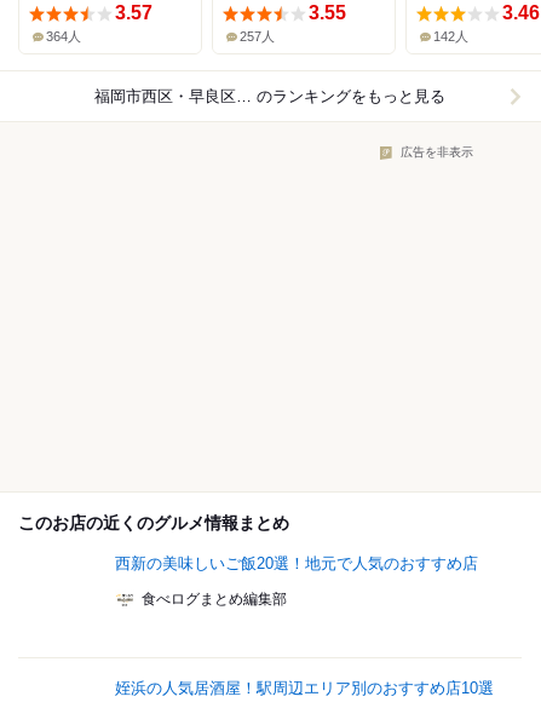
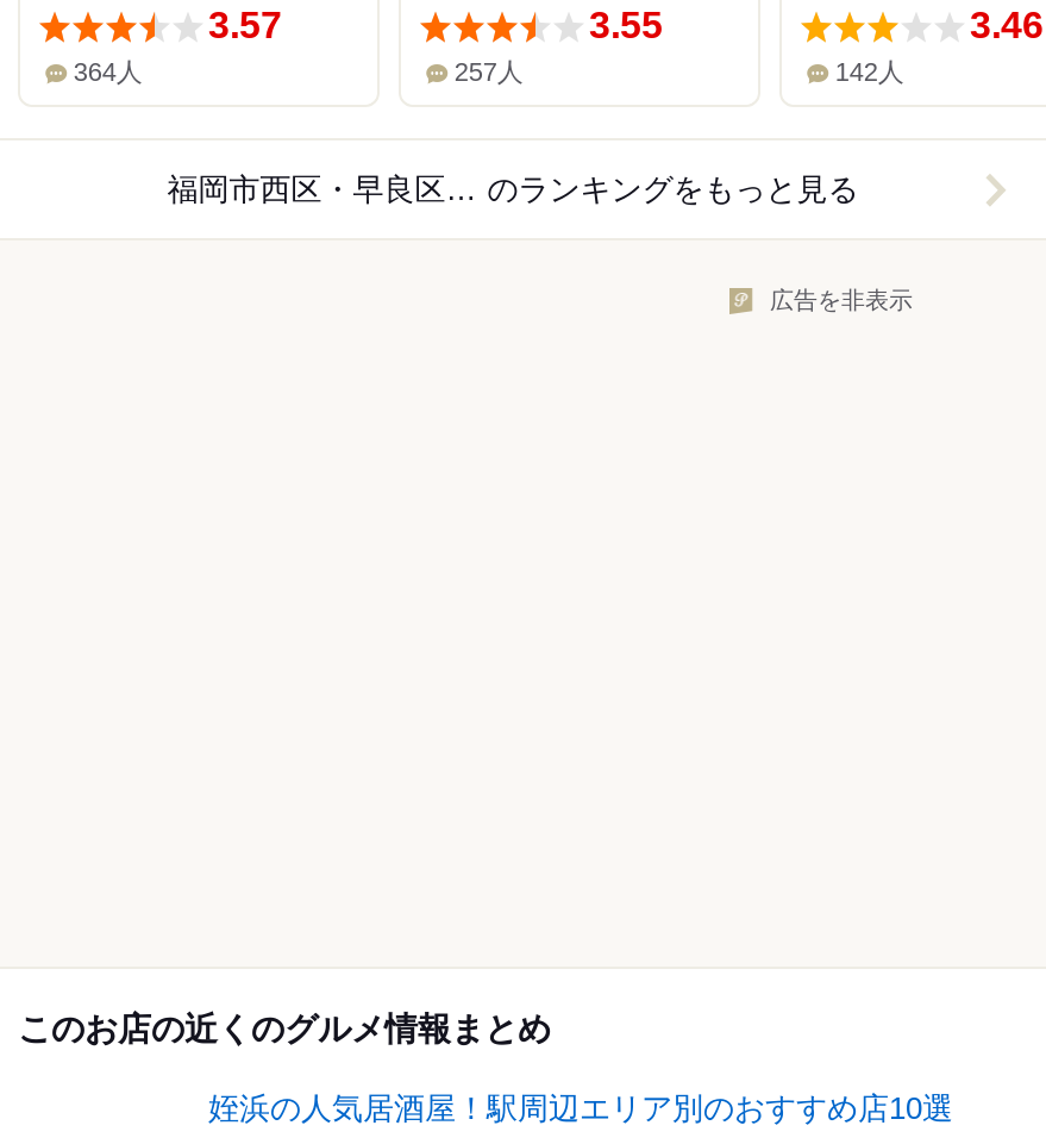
[115,555,478,608] 西新の美味しいご飯20選！地元で人気のおすすめ店 | 食べログまとめ編集部 -> none

